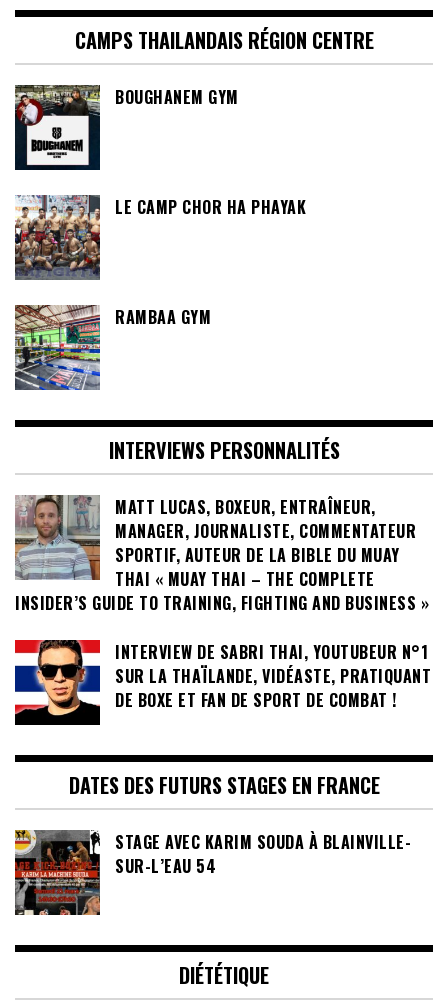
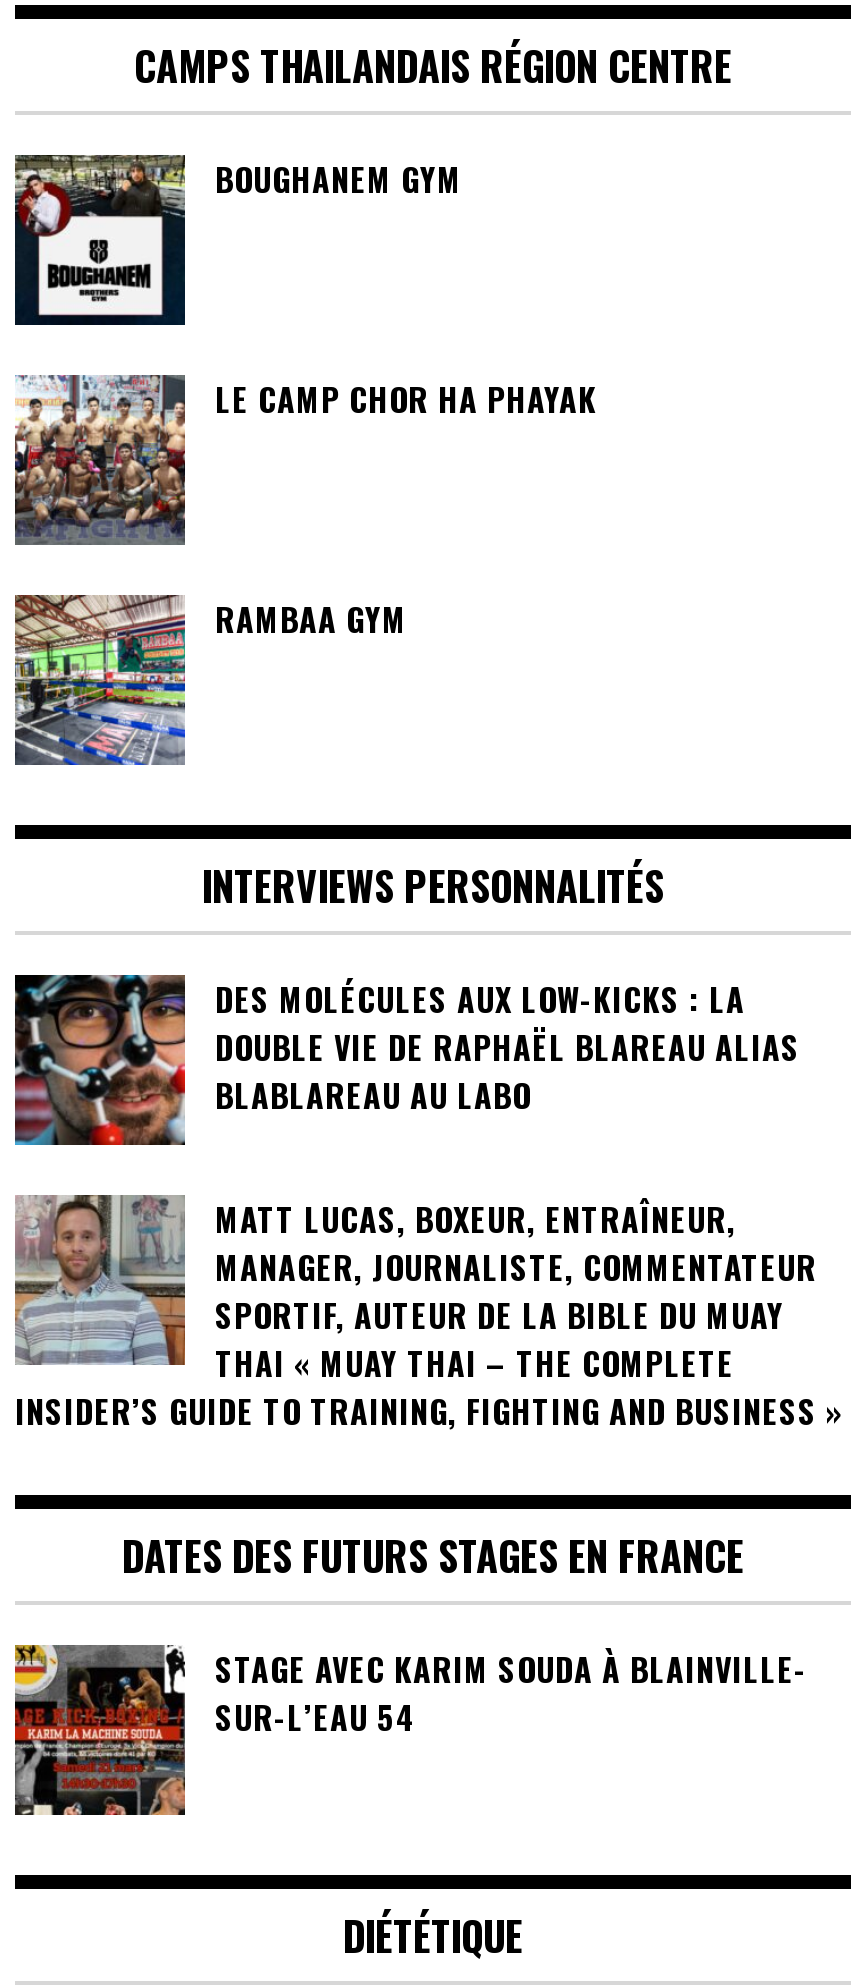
none -> [13,973,800,1147] [image] | DES MOLÉCULES AUX LOW-KICKS : LA | DOUBLE VIE DE RAPHAËL BLAREAU ALIAS | BLABLAREAU AU LABO
moved [13,493,429,615] -> [11,1191,843,1436]: [image] | MATT LUCAS, BOXEUR, ENTRAÎNEUR, | MANAGER, JOURNALISTE, COMMENTATEUR | SPORTIF, AUTEUR DE LA BIBLE DU MUAY | THAI « MUAY THAI – THE COMPLETE | INSIDER’S GUIDE TO TRAINING, FIGHTING AND BUSINESS »
[14,639,431,726] [image] | INTERVIEW DE SABRI THAI, YOUTUBEUR N°1 | SUR LA THAÏLANDE, VIDÉASTE, PRATIQUANT | DE BOXE ET FAN DE SPORT DE COMBAT ! -> none

